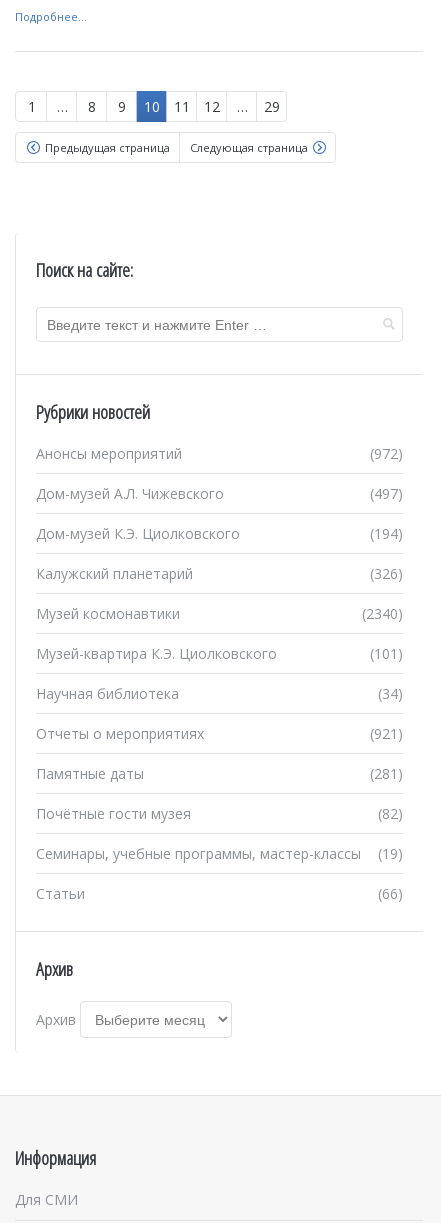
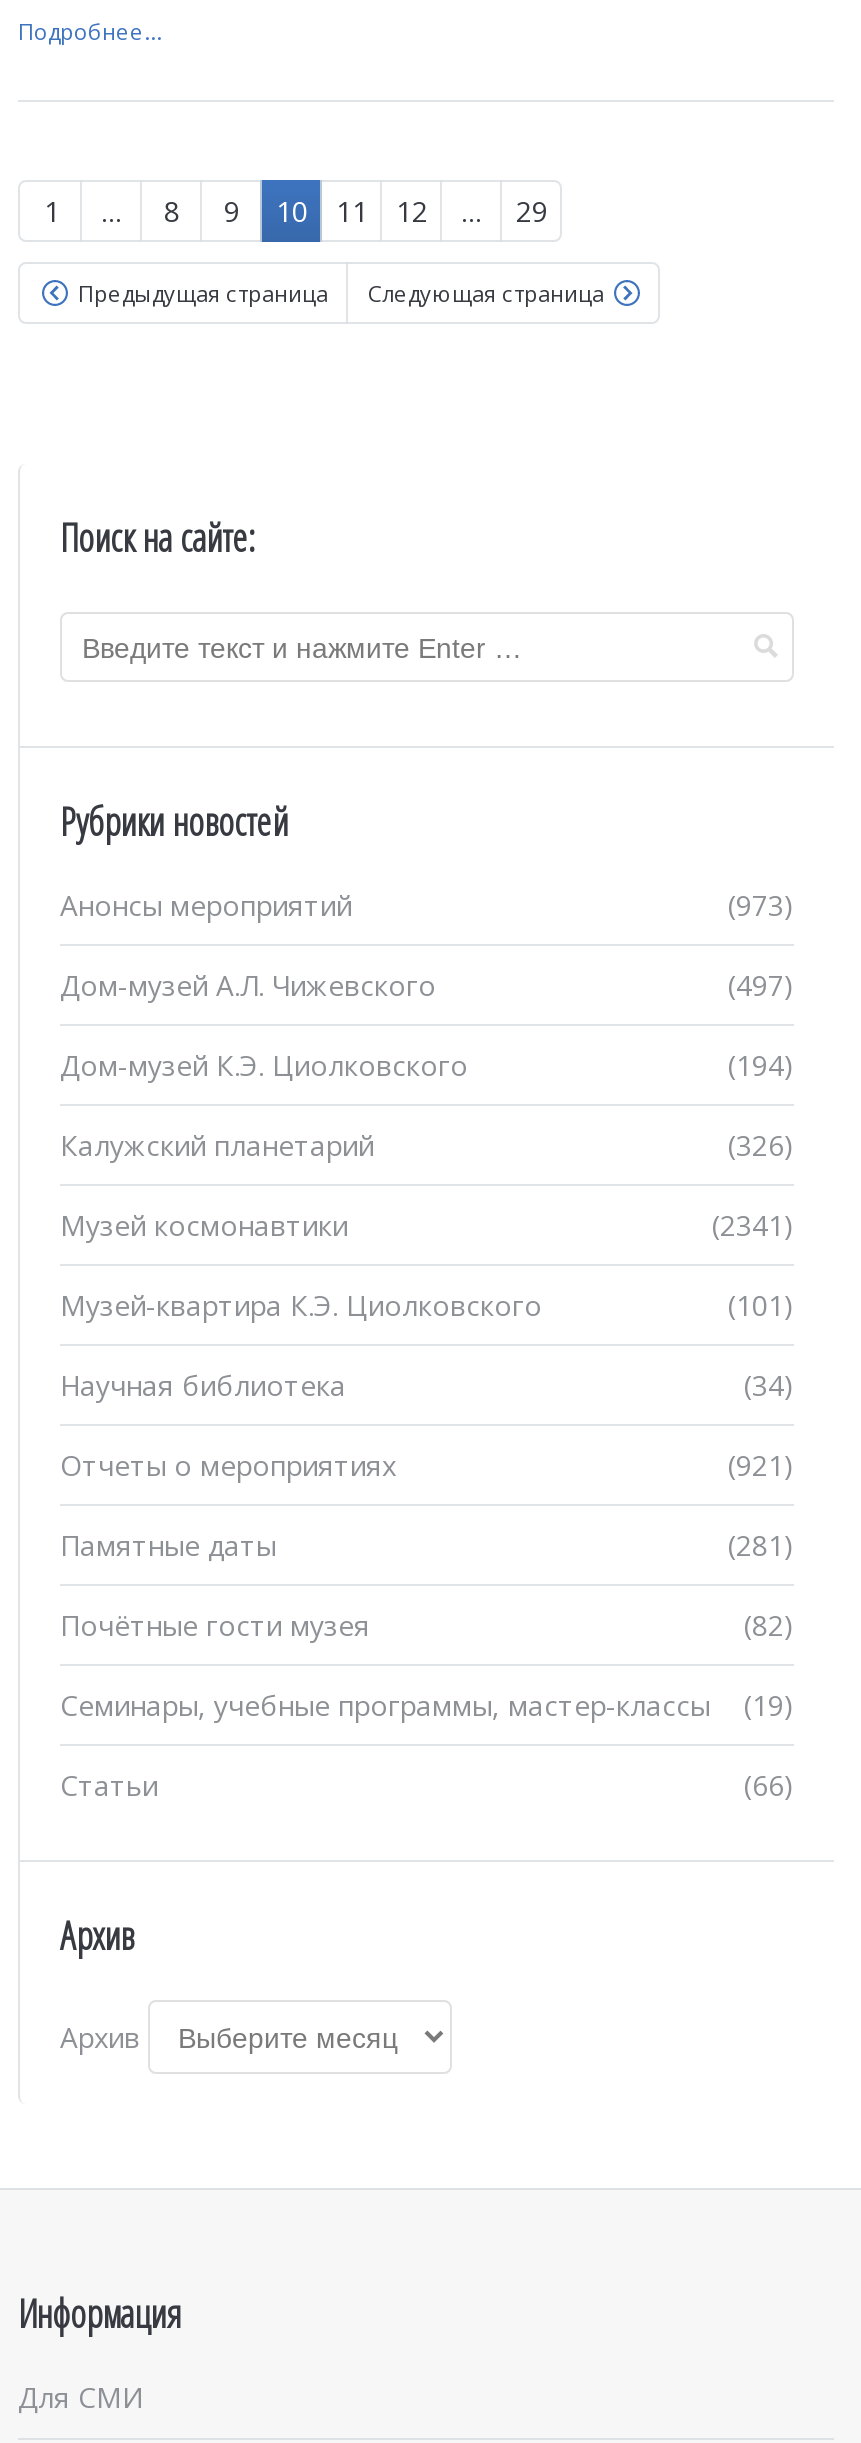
[370,444,403,463] (972) -> [728,887,794,925] (973)
[362,604,403,623] (2340) -> [712,1207,794,1245] (2341)

